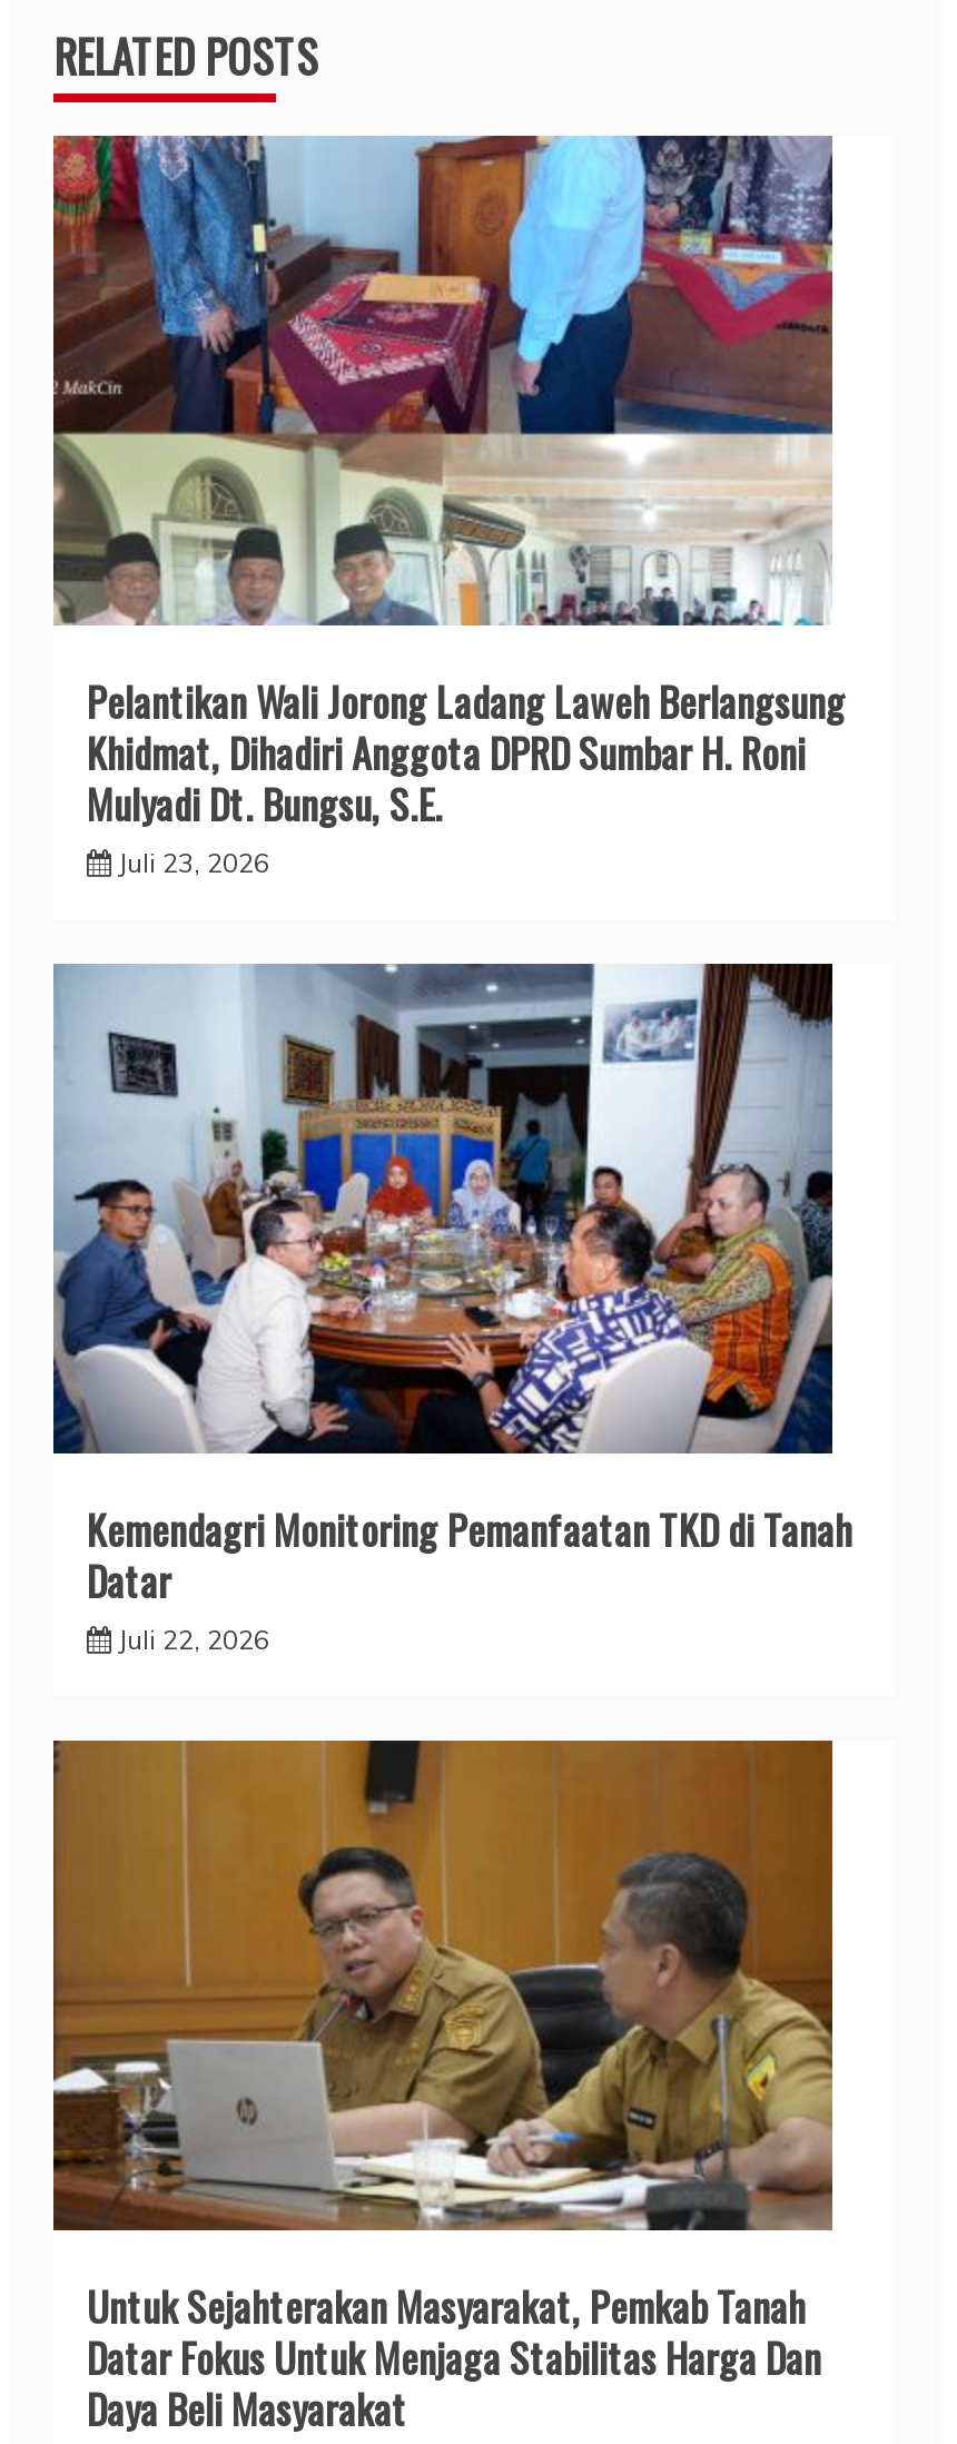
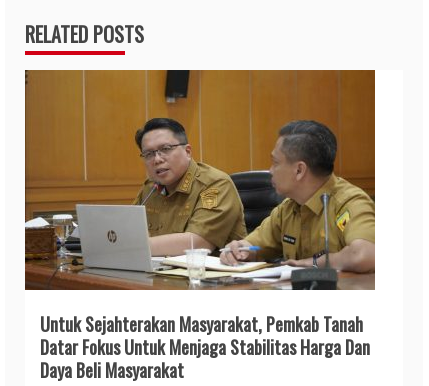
[51,134,846,879] [image] | Pelantikan Wali Jorong Ladang Laweh Berlangsung | Khidmat, Dihadiri Anggota DPRD Sumbar H. Roni | Mulyadi Dt. Bungsu, S.E. | Juli 23, 2026 -> none
[51,962,852,1656] [image] | Kemendagri Monitoring Pemanfaatan TKD di Tanah | Datar | Juli 22, 2026 -> none

